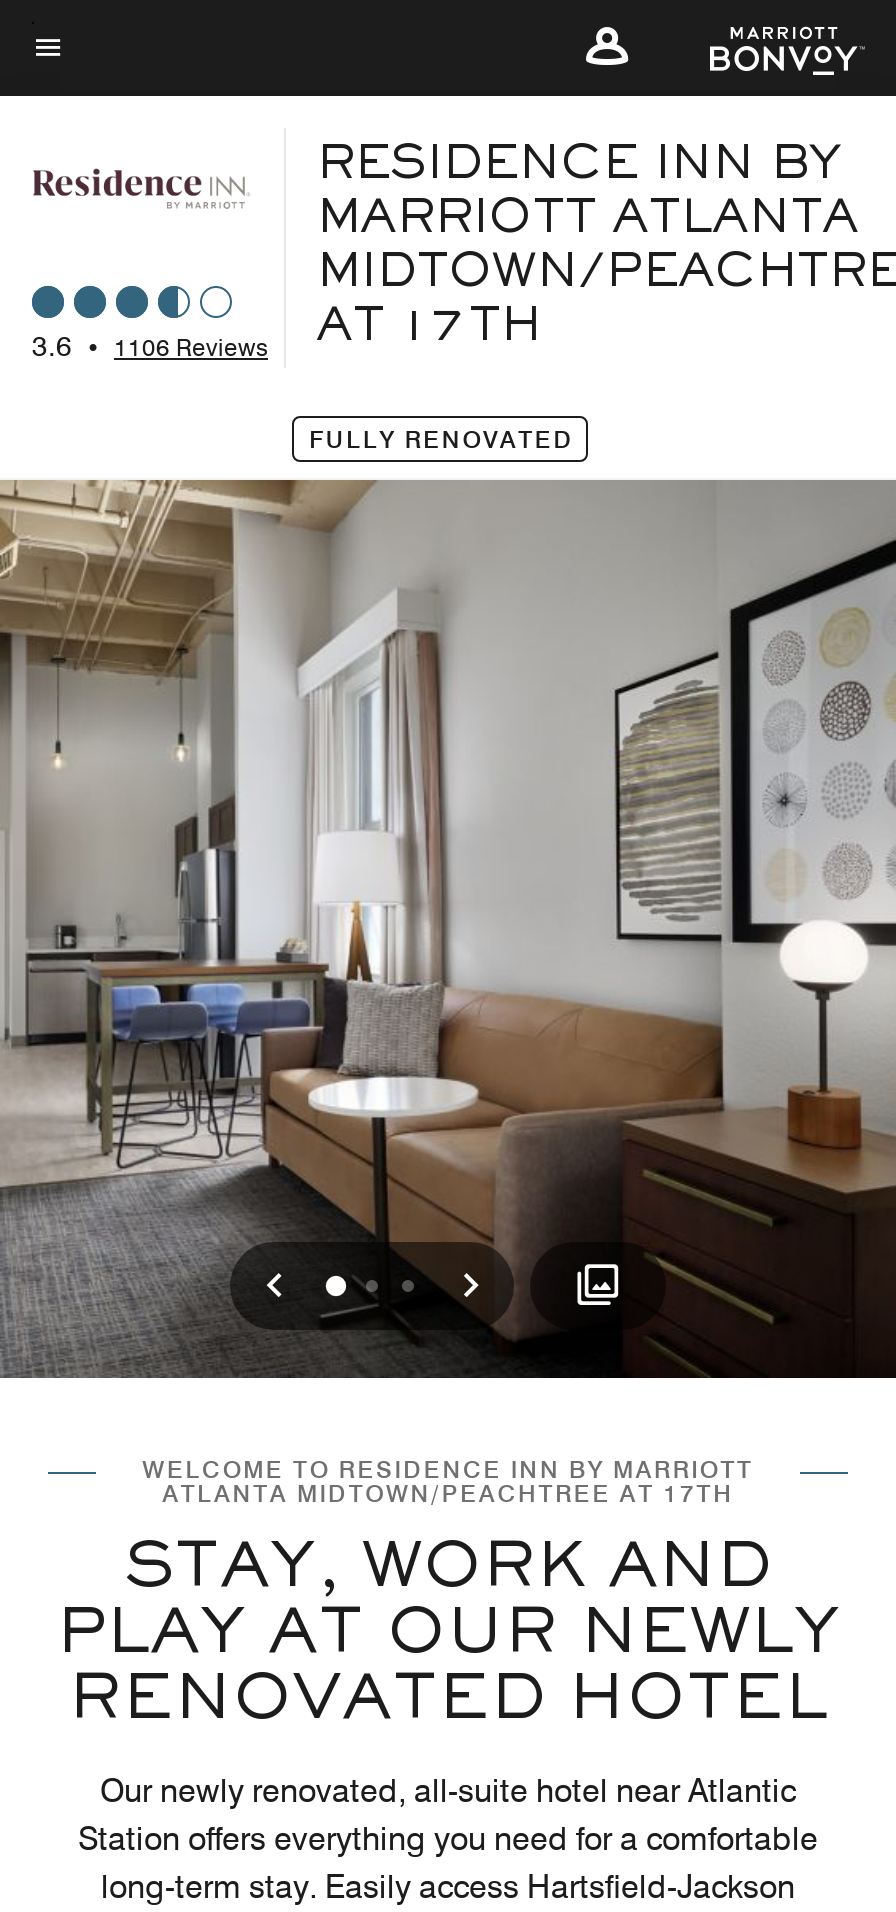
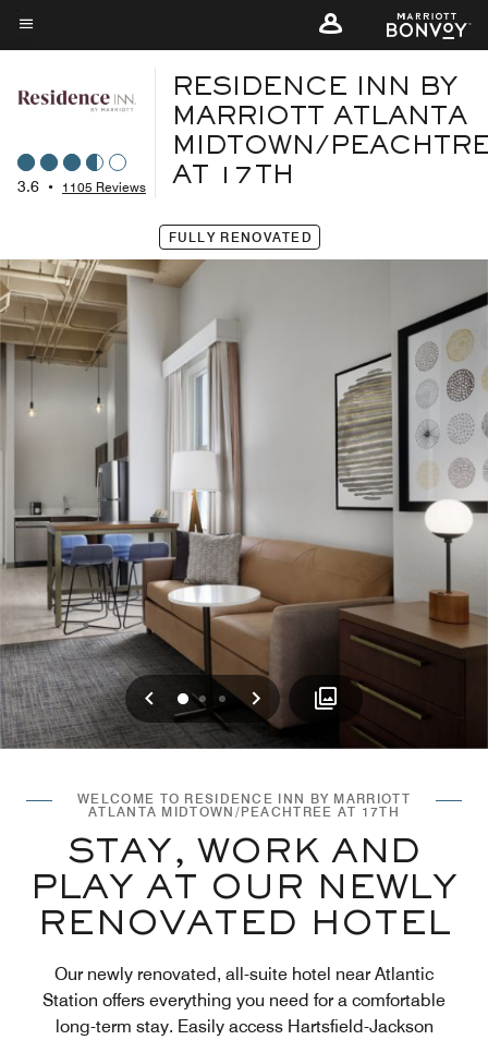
[32,306,540,362] 3.6 • 1106 Reviews AT 17TH -> [17,165,294,195] 3.6 • 1105 Reviews AT 17TH

